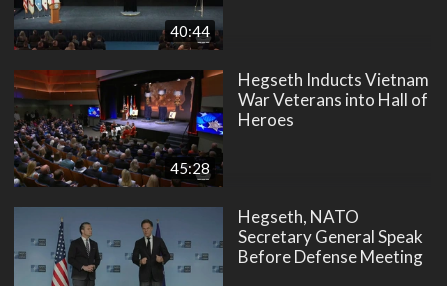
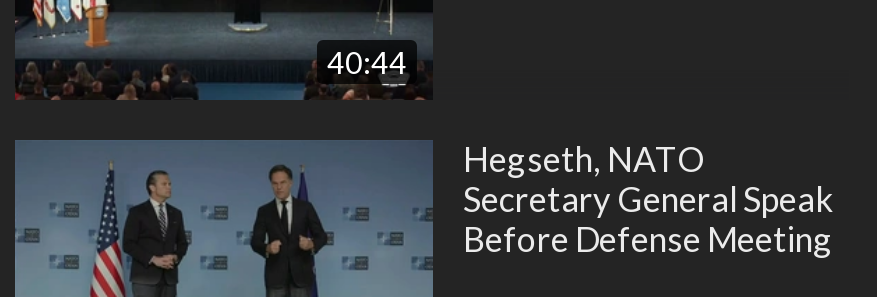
[14,69,224,188] [image] | 45:28 -> none
[238,69,429,130] Hegseth Inducts Vietnam | War Veterans into Hall of | Heroes -> none

